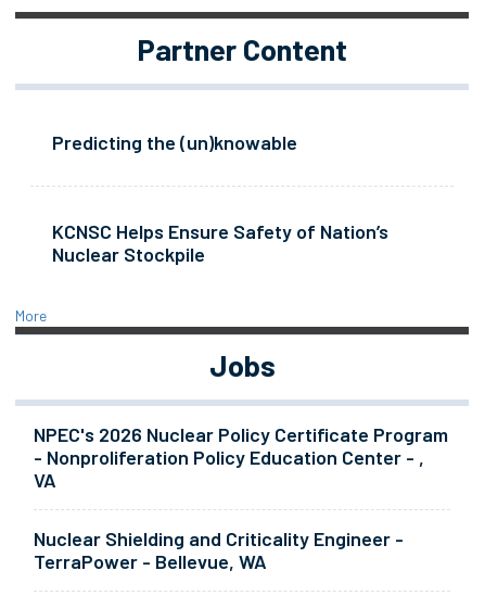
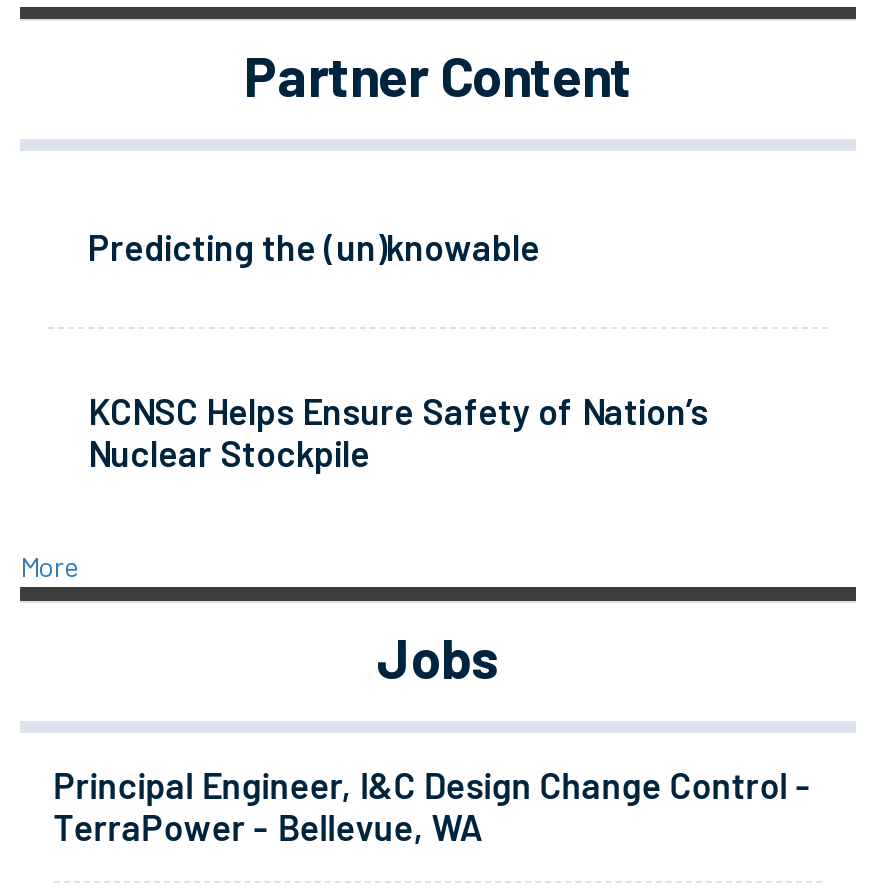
[33,422,448,550] NPEC's 2026 Nuclear Policy Certificate Program | - Nonproliferation Policy Education Center - , | VA | Nuclear Shielding and Criticality Engineer - -> [53,763,811,807] Principal Engineer, I&C Design Change Control -

